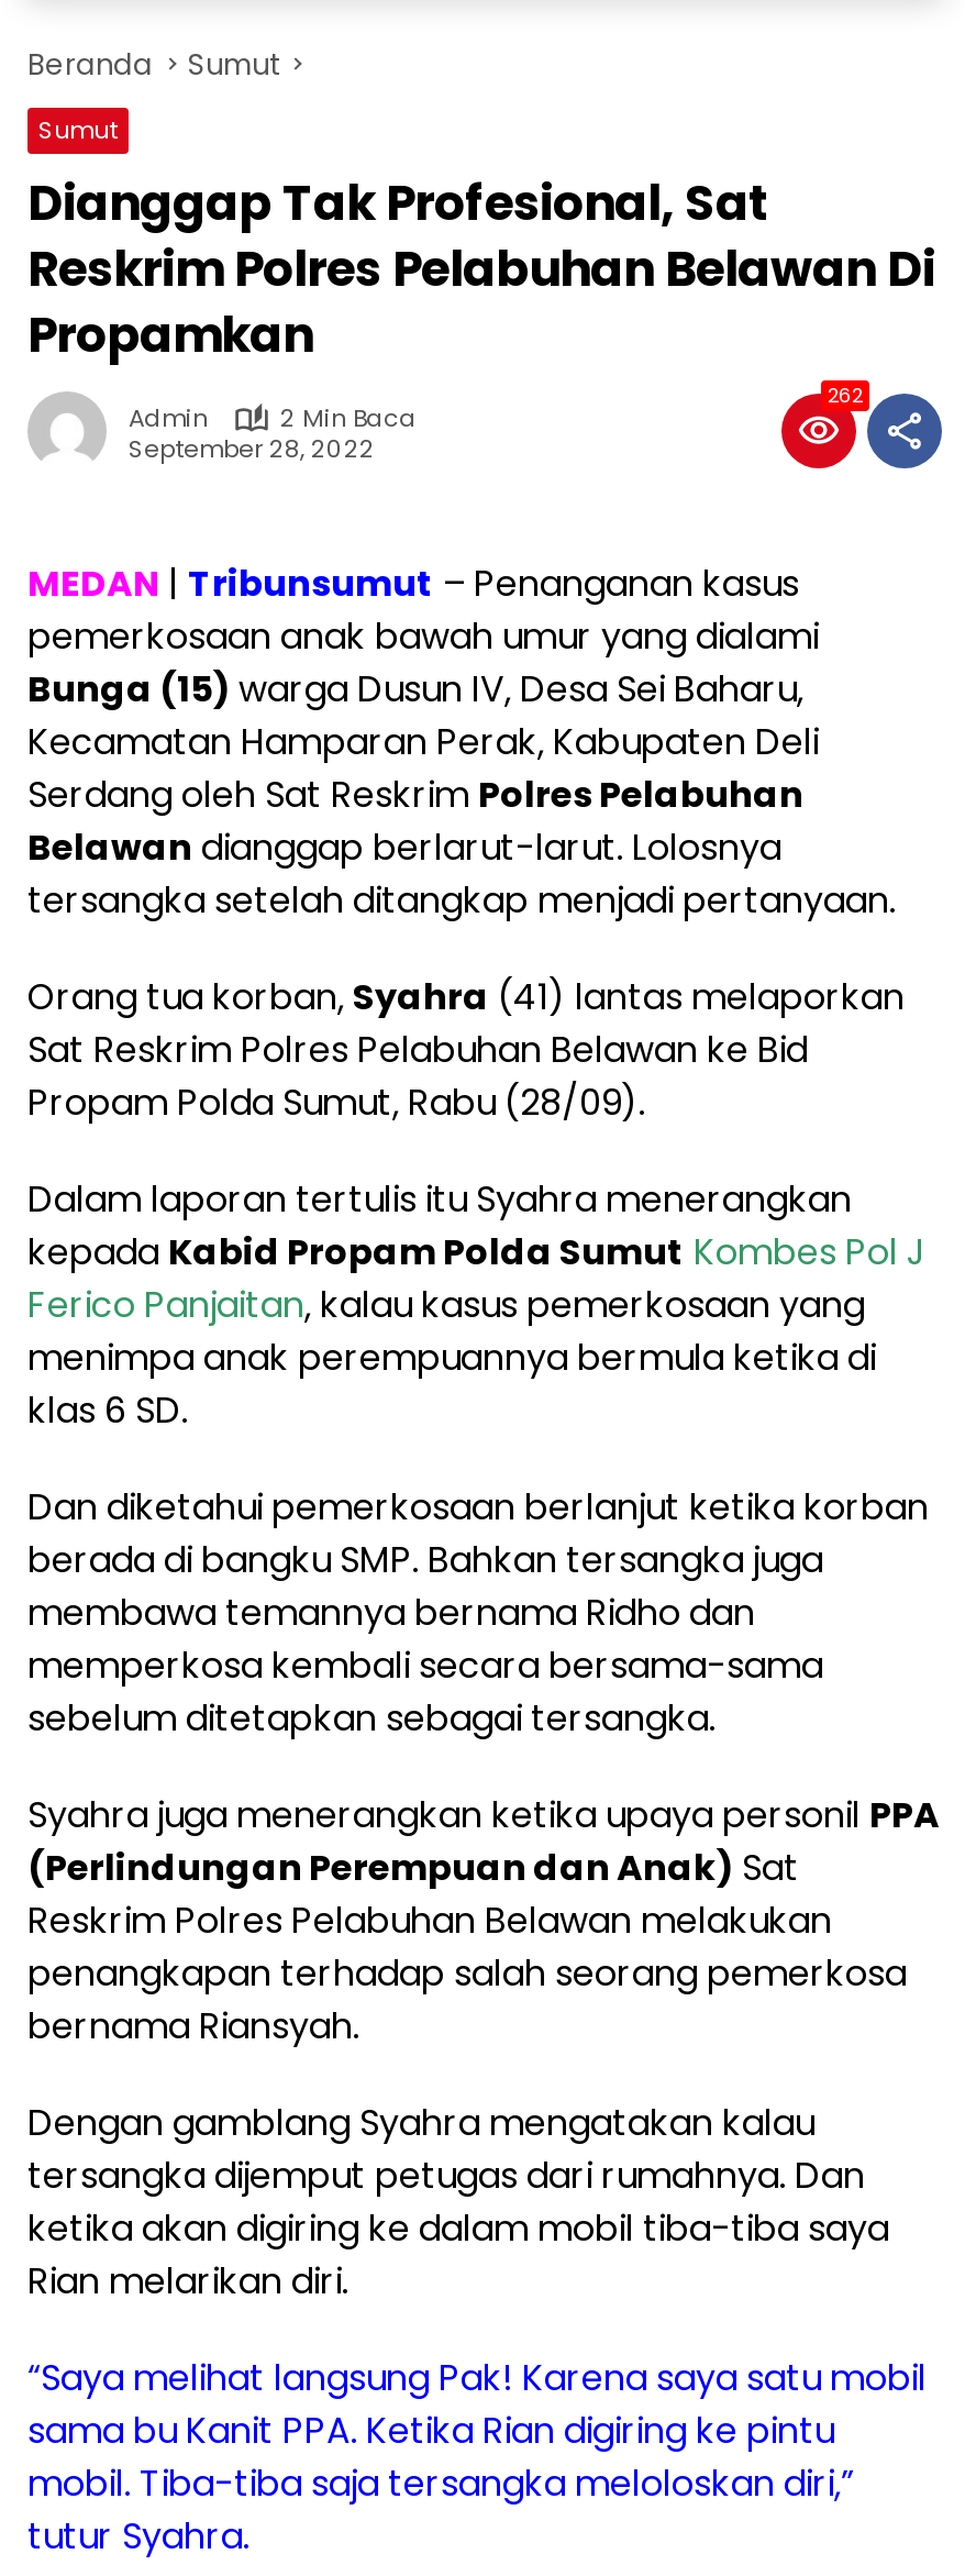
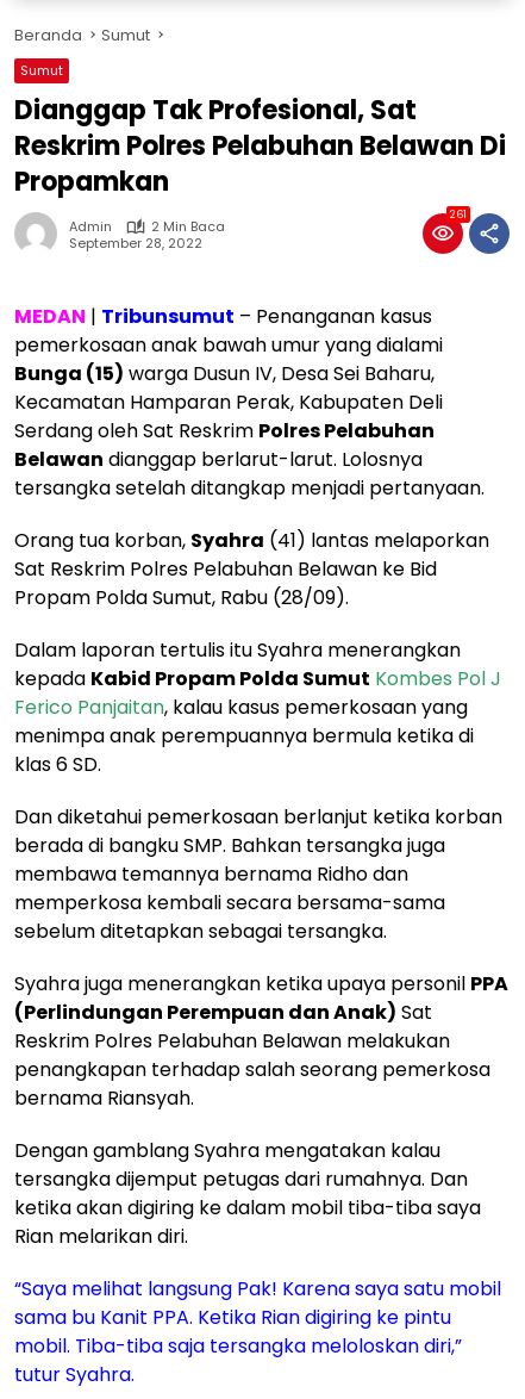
[828,383,863,409] 262 -> [450,207,467,222] 261

